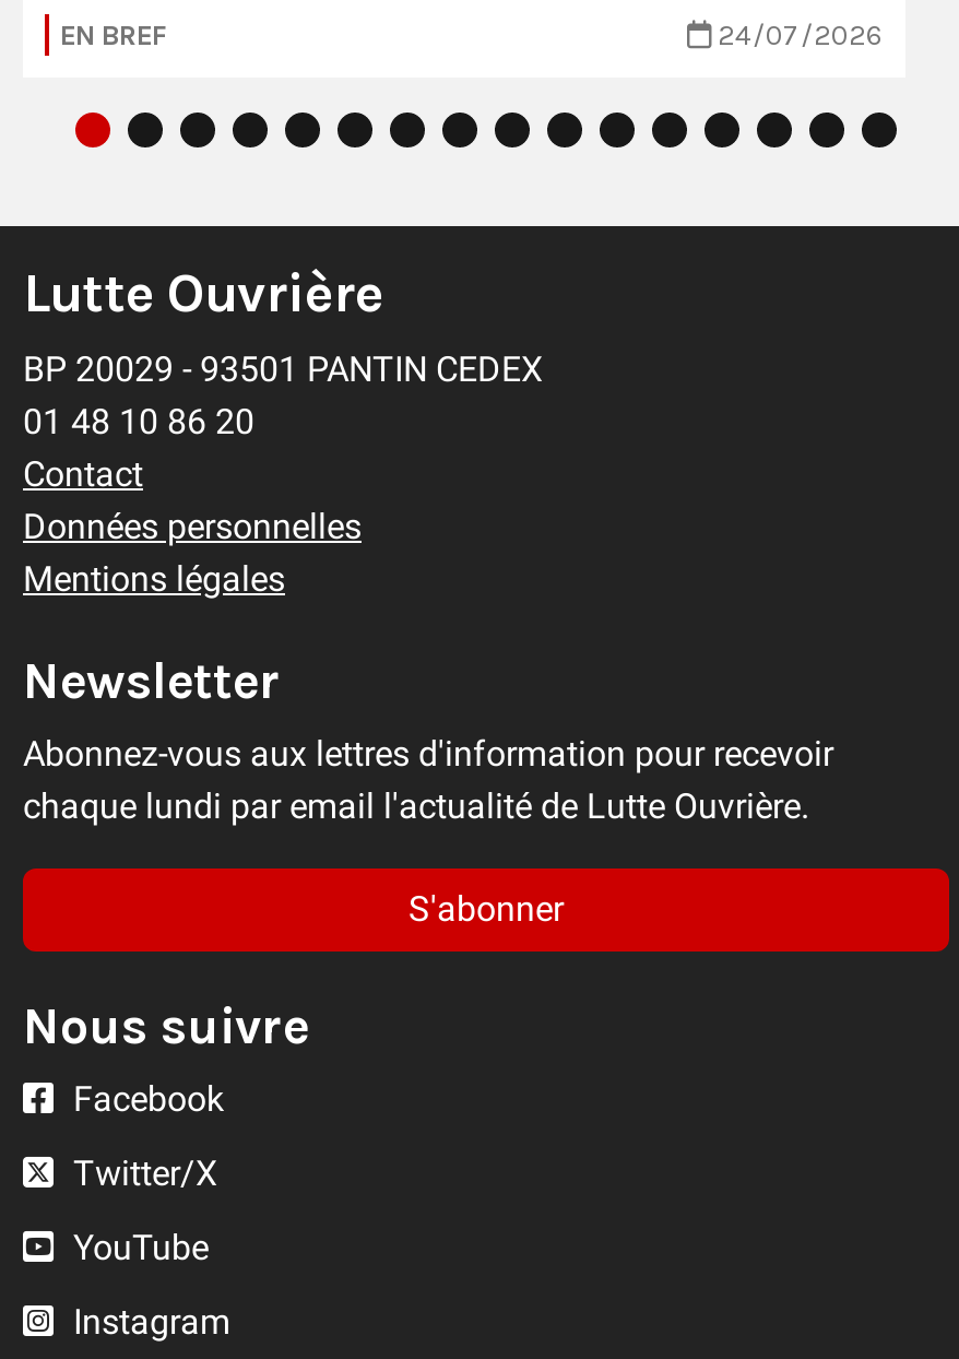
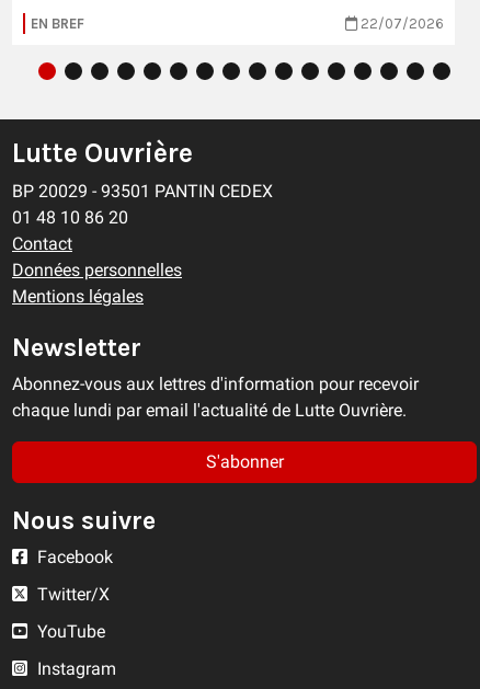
[711,19,884,52] 24/07/2026 -> [357,16,444,32] 22/07/2026

